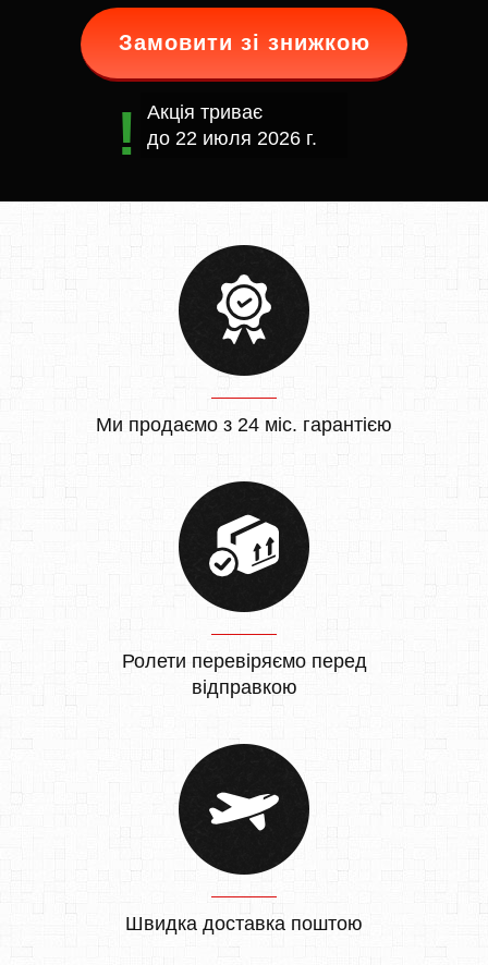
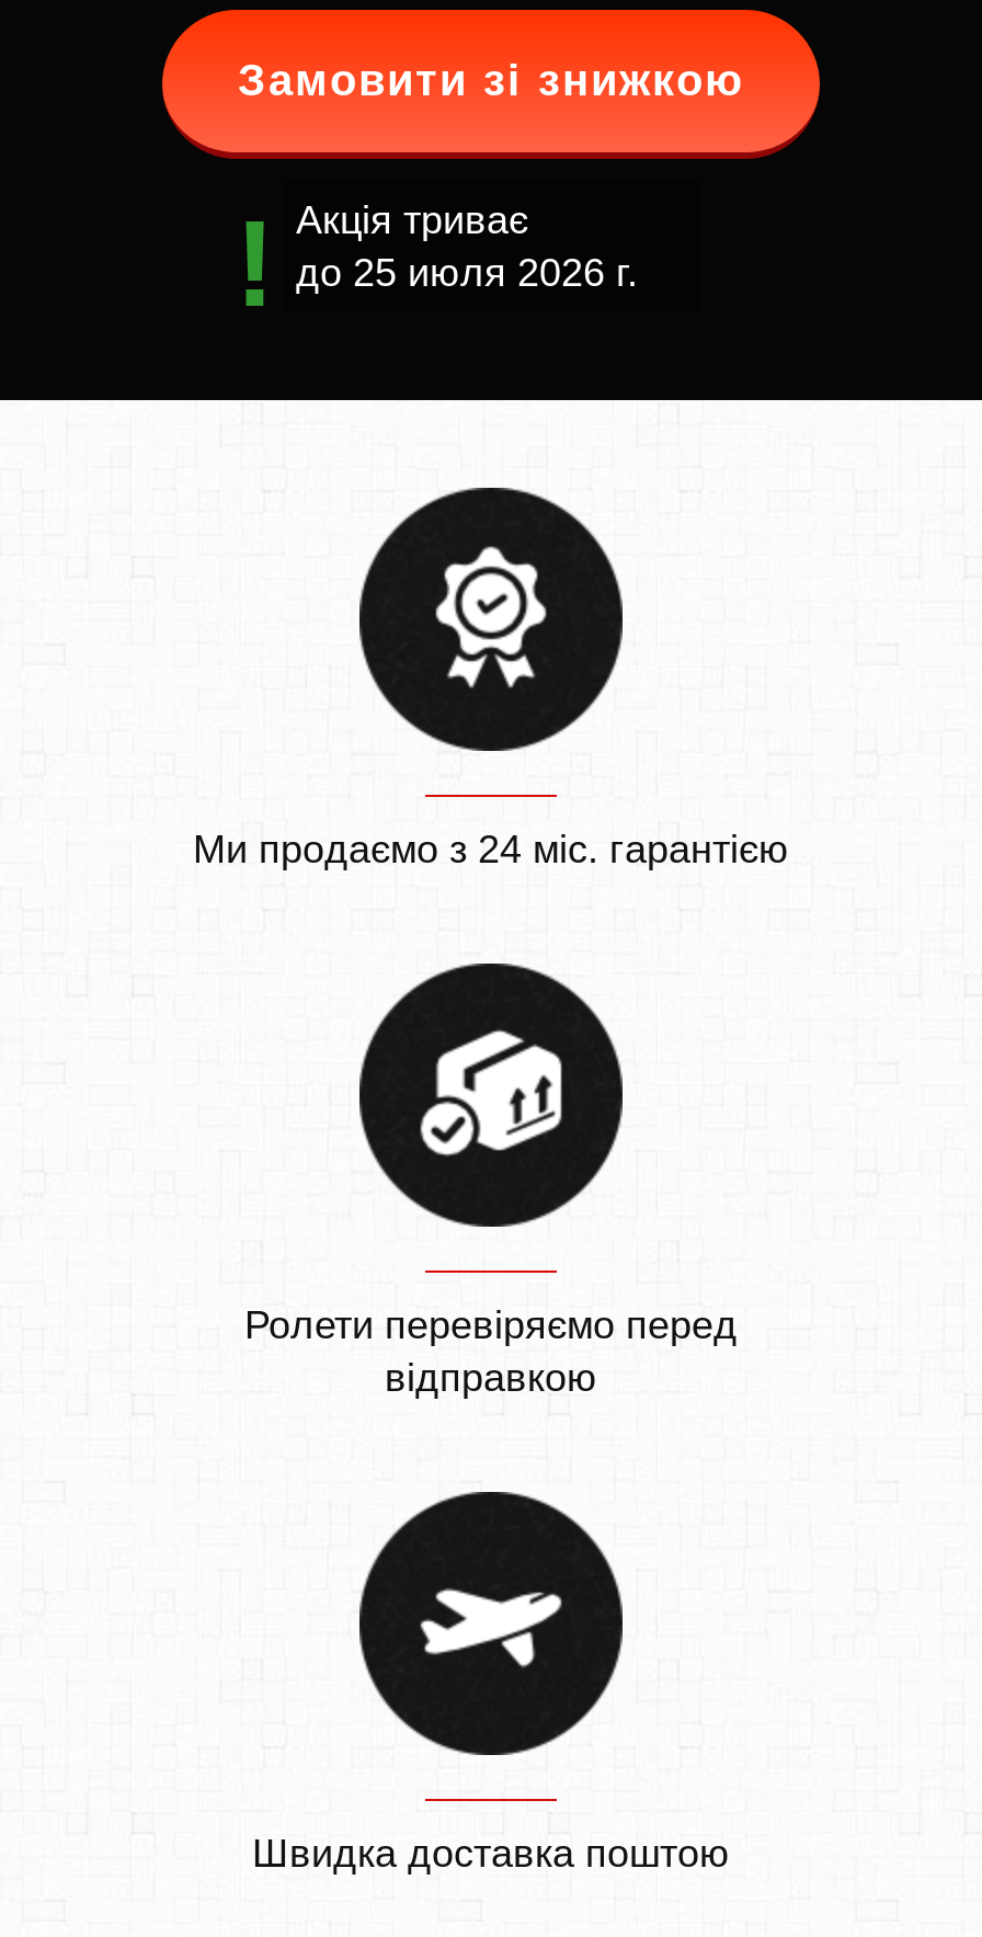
[147,127,317,149] до 22 июля 2026 г. -> [296,251,638,295] до 25 июля 2026 г.

